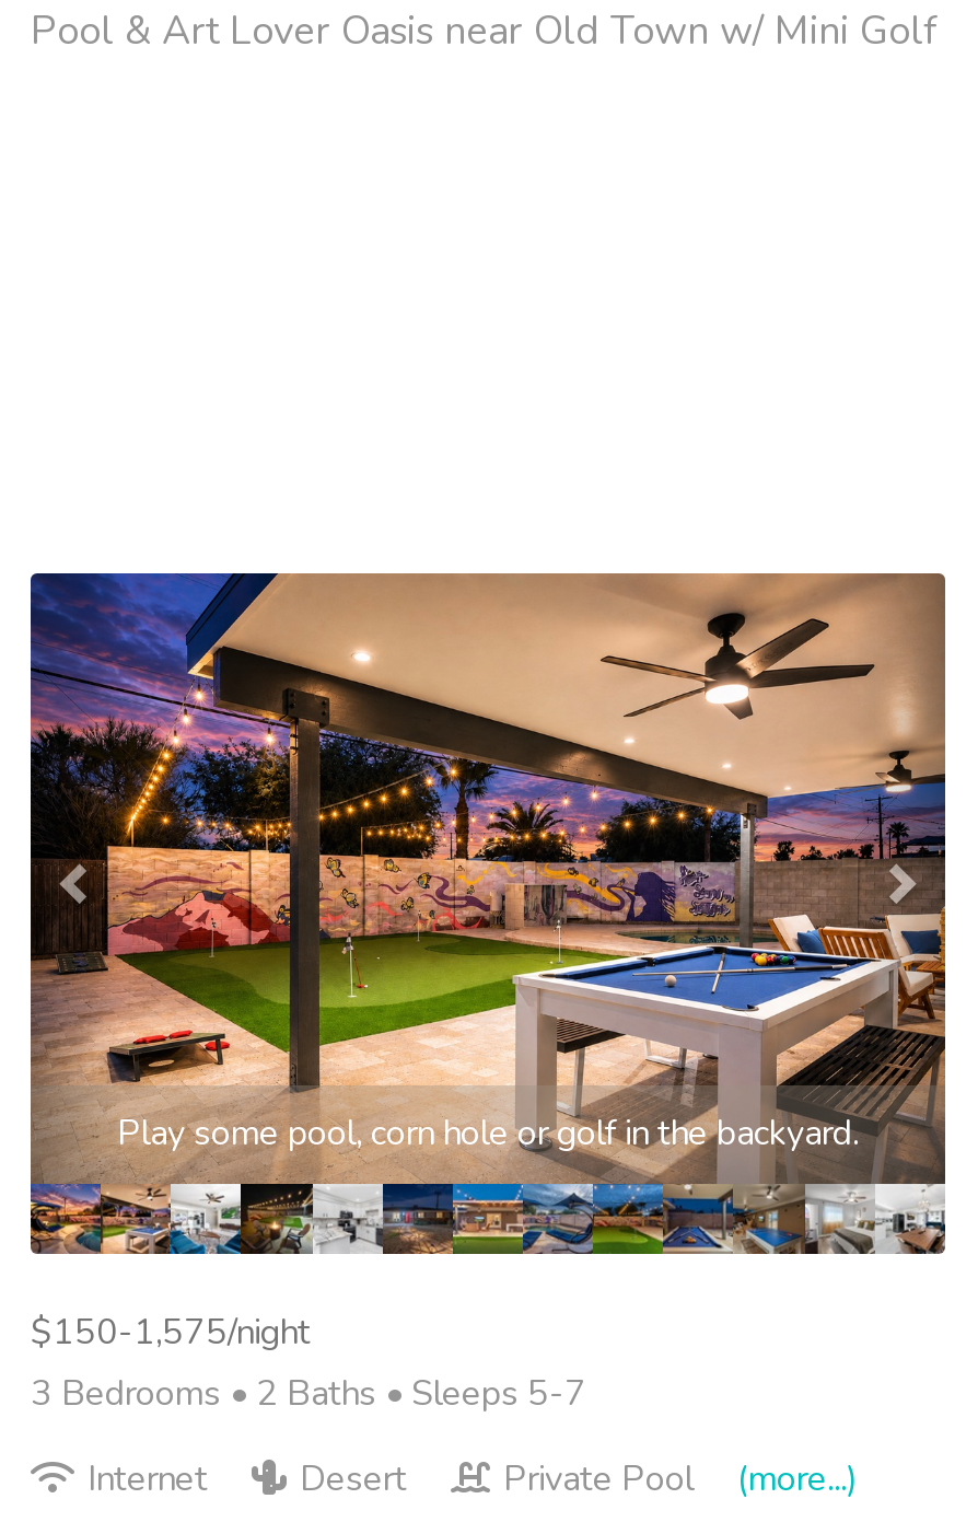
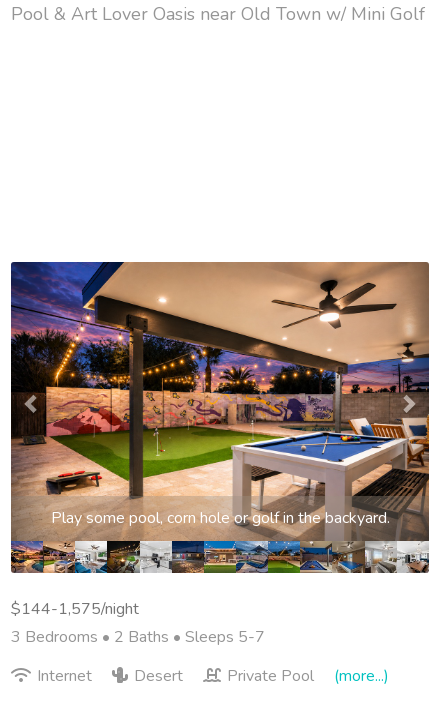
[31,1308,311,1356] $150-1,575/night -> [11,598,139,620] $144-1,575/night

